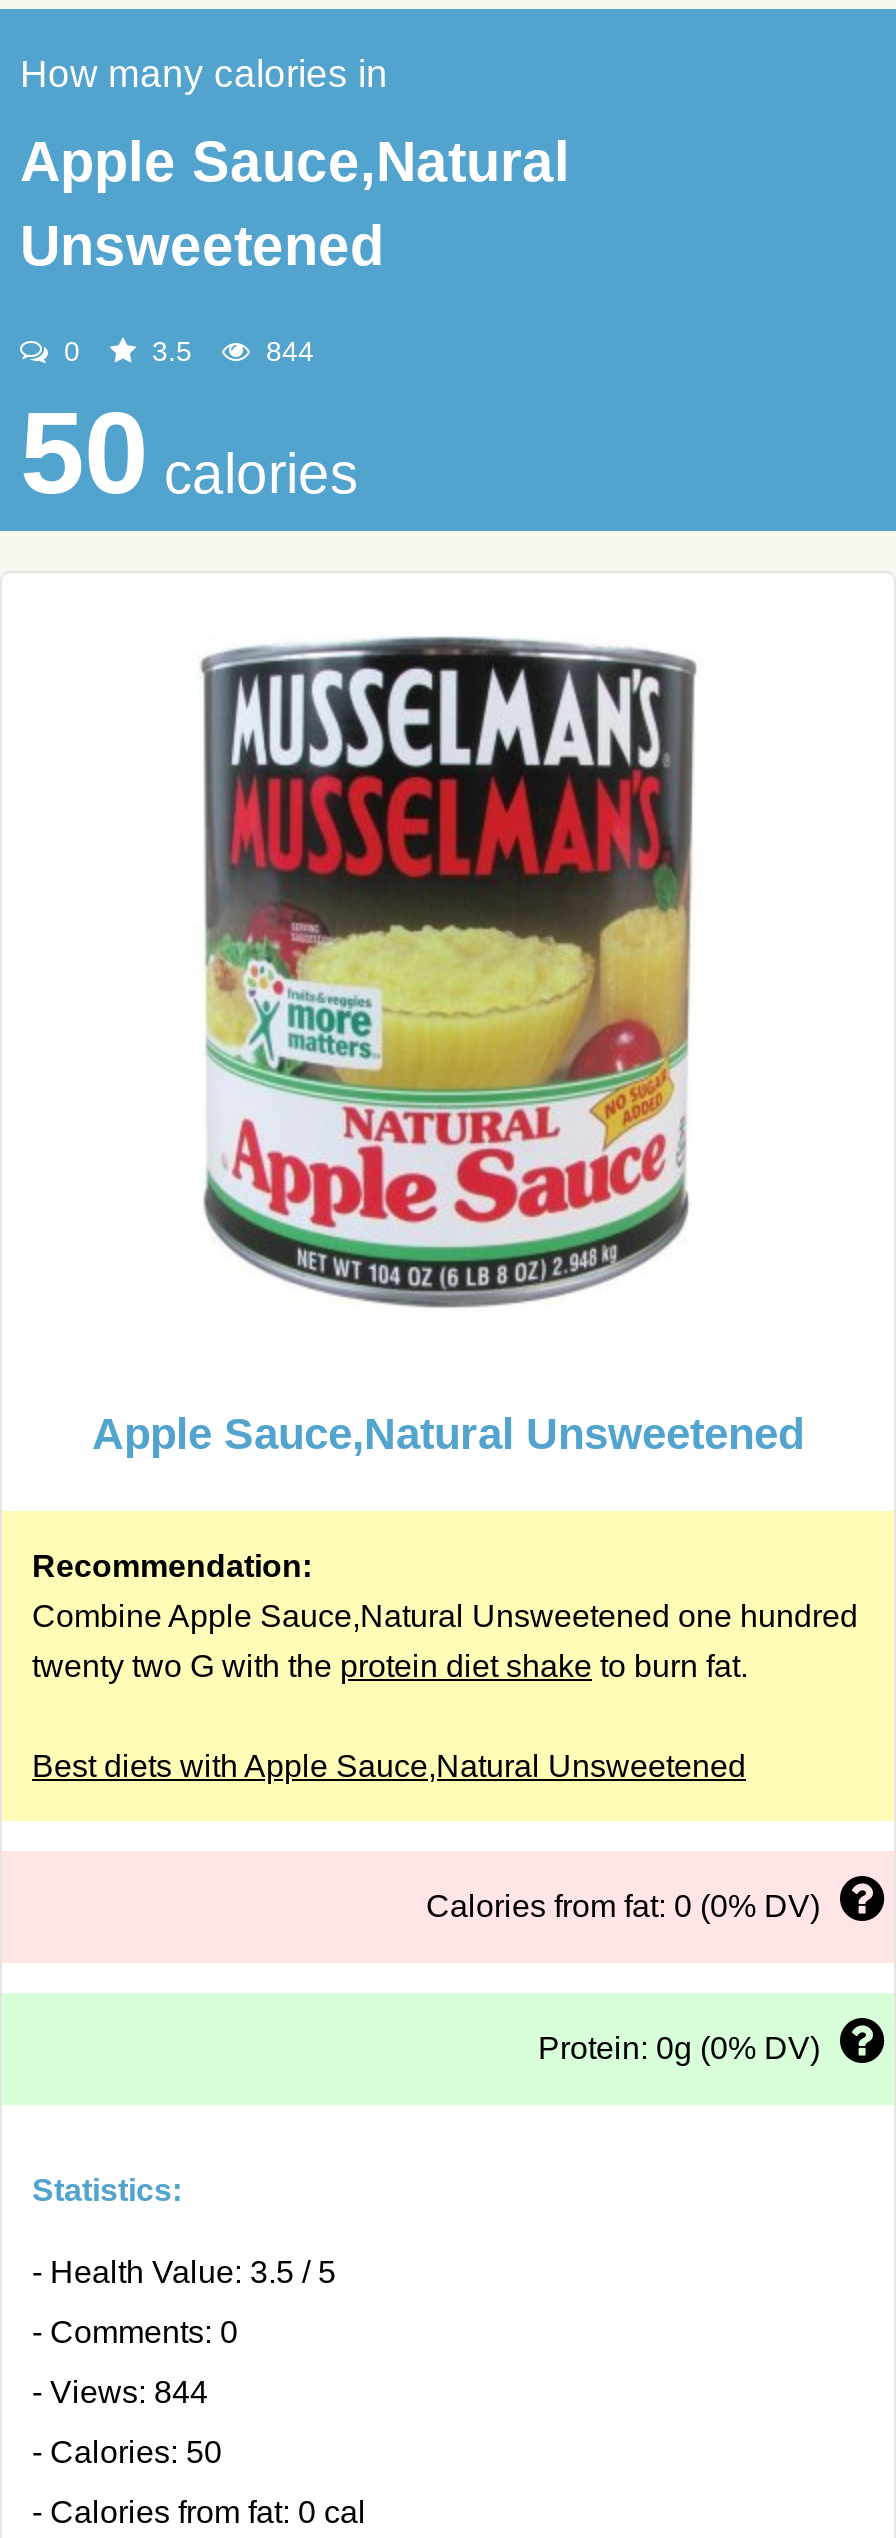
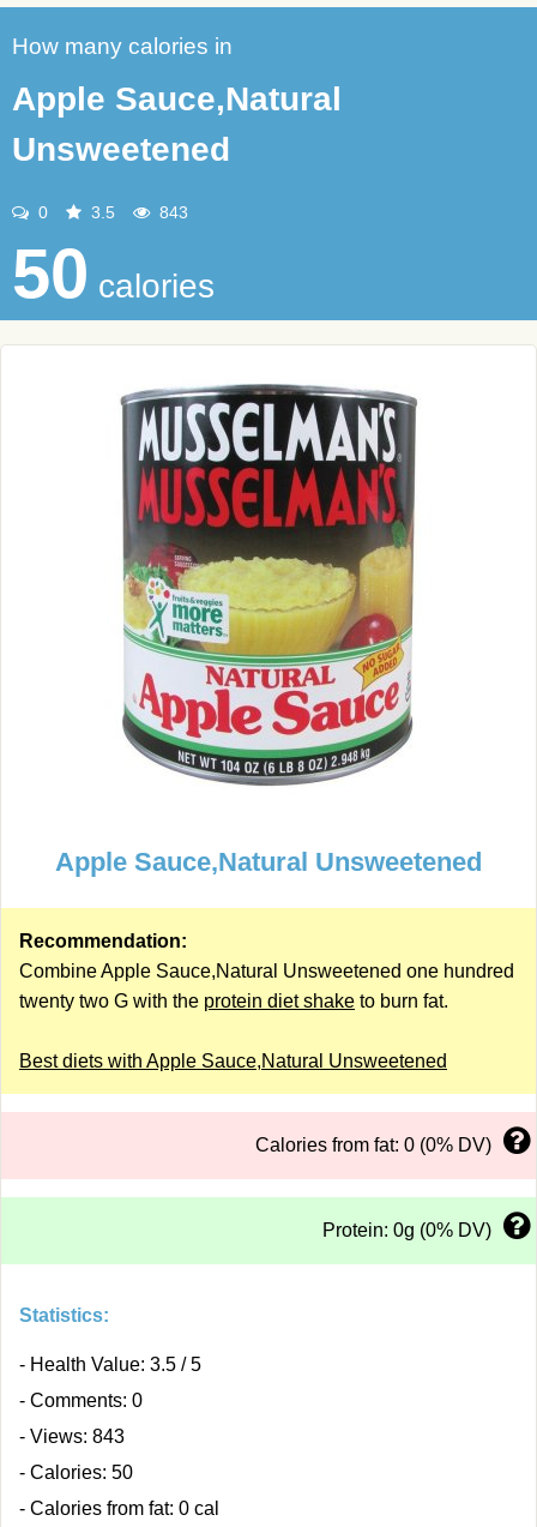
[258,335,314,367] 844 -> [155,203,188,222] 843
[32,2375,208,2409] - Views: 844 -> [19,1426,125,1447] - Views: 843

